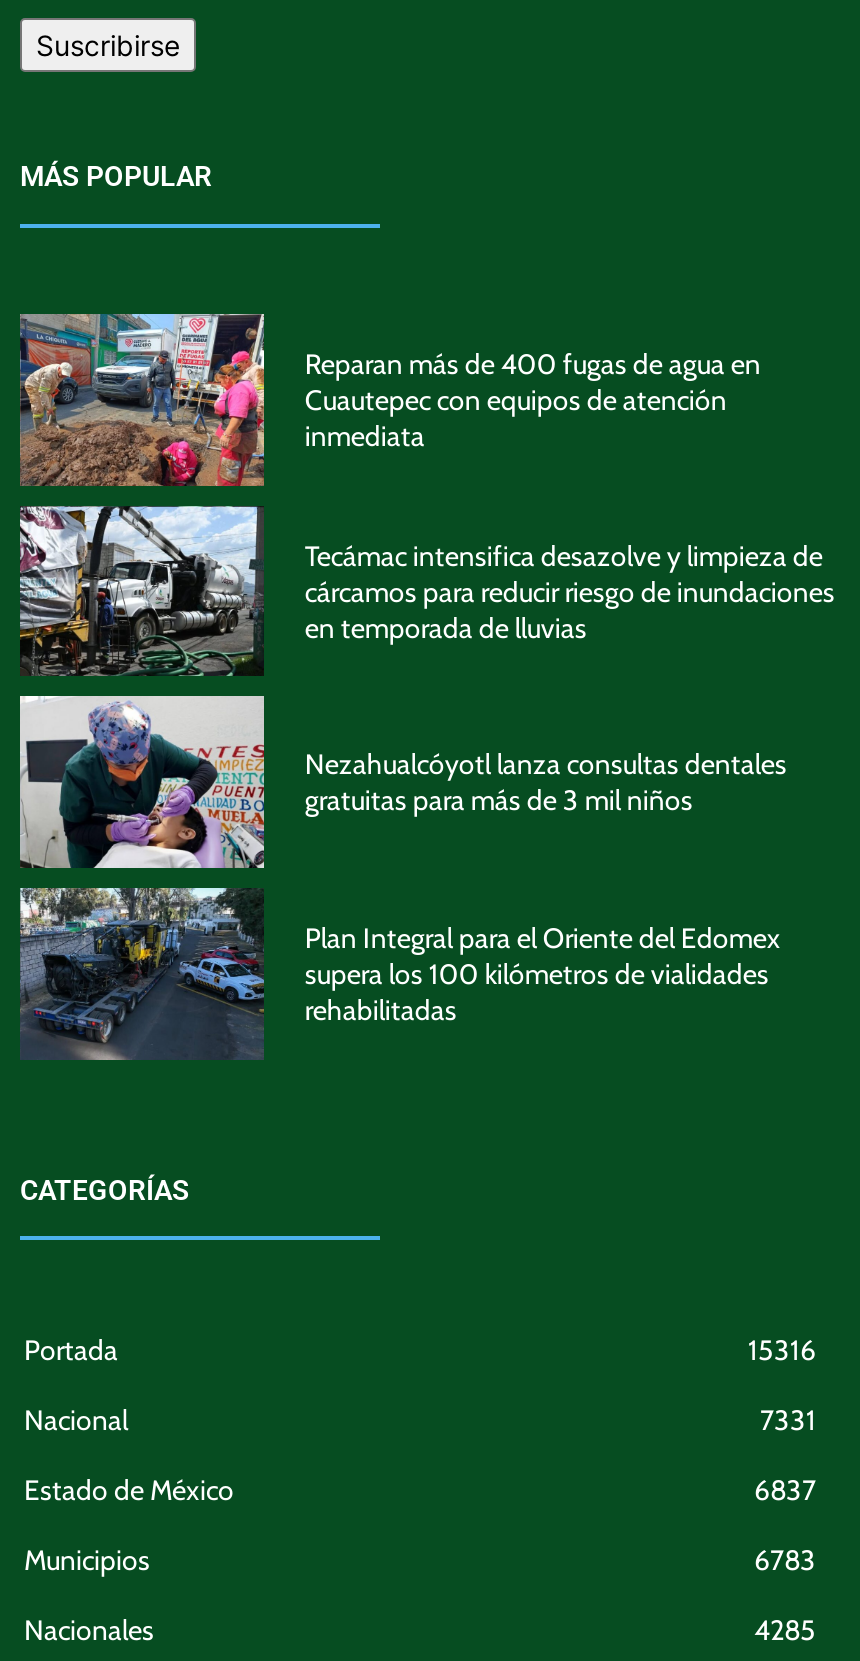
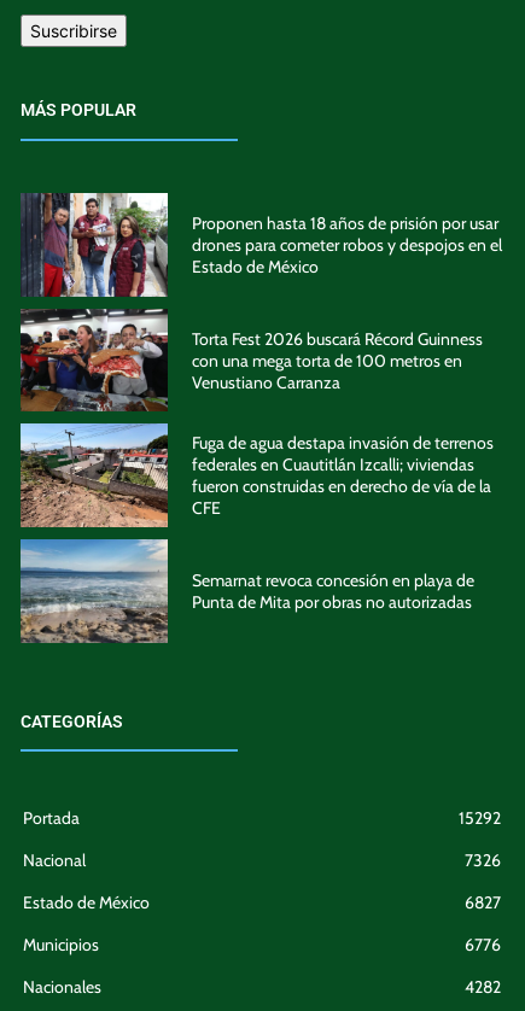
[18,312,761,488] [image] | Reparan más de 400 fugas de agua en | Cuautepec con equipos de atención | inmediata -> [21,192,503,298] [image] | Proponen hasta 18 años de prisión por usar | drones para cometer robos y despojos en el | Estado de México
[18,504,835,678] [image] | Tecámac intensifica desazolve y limpieza de | cárcamos para reducir riesgo de inundaciones | en temporada de lluvias -> [21,309,483,413] [image] | Torta Fest 2026 buscará Récord Guinness | con una mega torta de 100 metros en | Venustiano Carranza
[18,694,787,870] [image] | Nezahualcóyotl lanza consultas dentales | gratuitas para más de 3 mil niños -> [19,422,494,528] [image] | Fuga de agua destapa invasión de terrenos | federales en Cuautitlán Izcalli; viviendas | fueron construidas en derecho de vía de la | CFE
[18,886,781,1060] [image] | Plan Integral para el Oriente del Edomex | supera los 100 kilómetros de vialidades | rehabilitadas -> [19,538,475,644] [image] | Semarnat revoca concesión en playa de | Punta de Mita por obras no autorizadas
[748,1332,816,1368] 15316 -> [459,807,501,829] 15292
[760,1402,816,1438] 7331 -> [465,849,501,871] 7326
[754,1472,816,1508] 6837 -> [465,891,501,913] 6827
[754,1542,816,1578] 6783 -> [465,934,501,955] 6776
[754,1612,816,1648] 4285 -> [465,976,501,997] 4282

